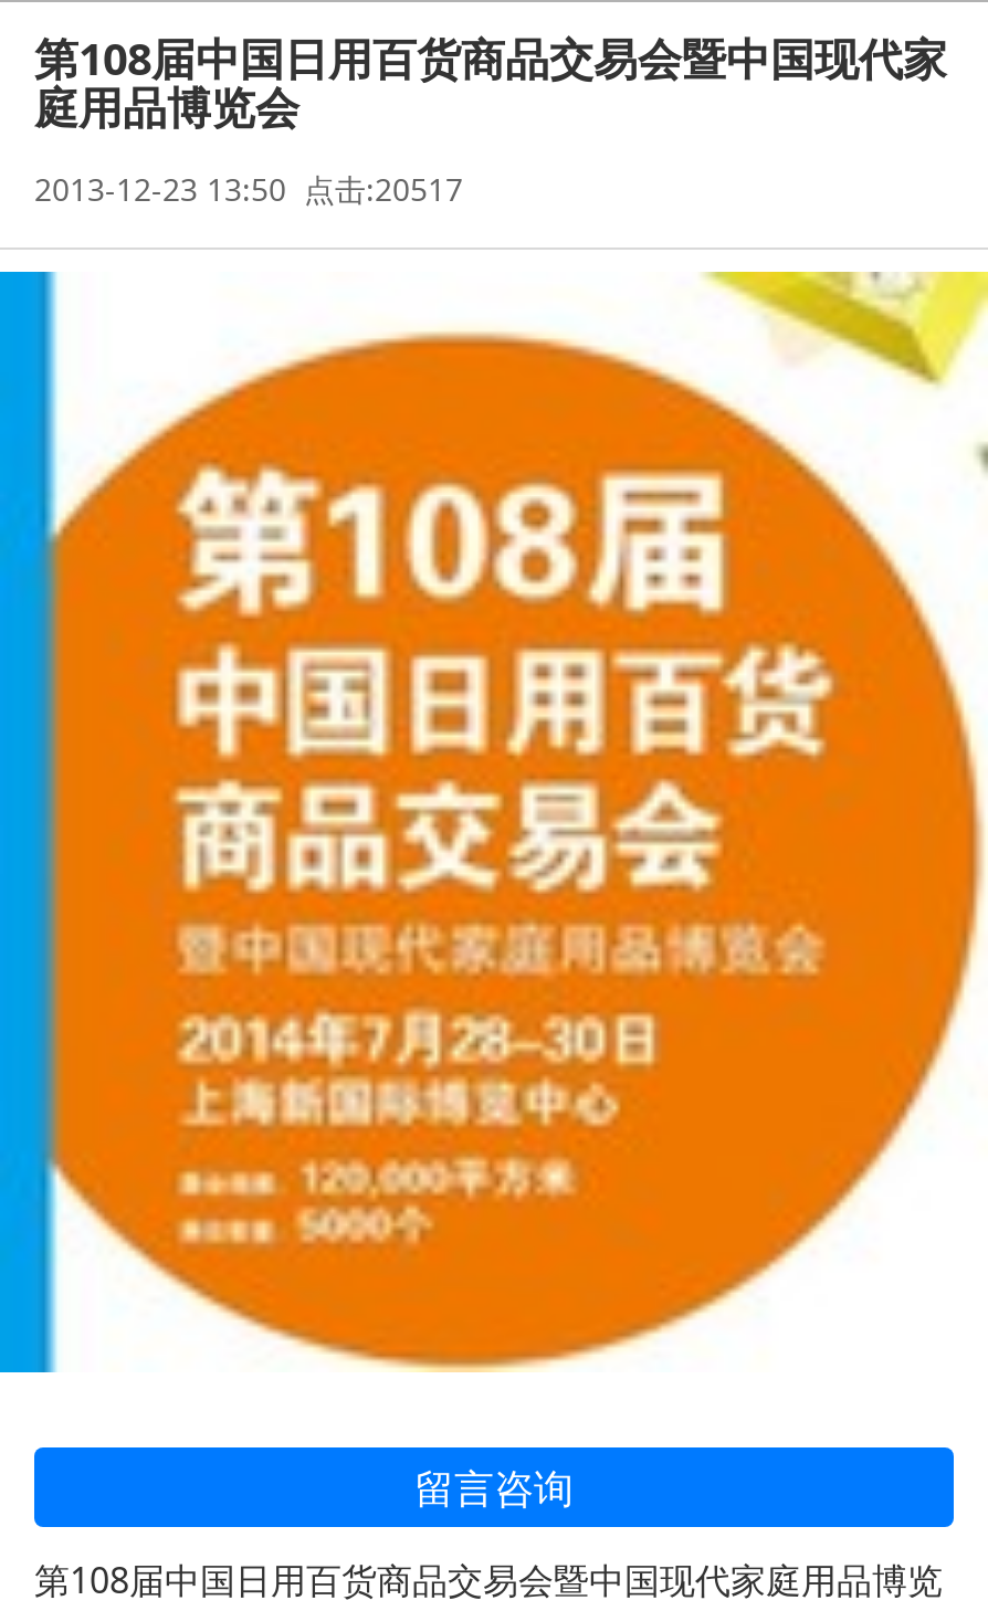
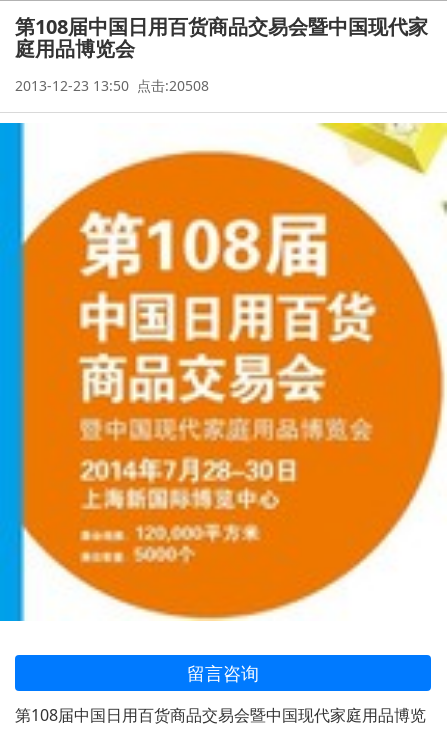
[34,168,463,210] 2013-12-23 13:50 点击:20517 -> [15,76,209,95] 2013-12-23 13:50 点击:20508

